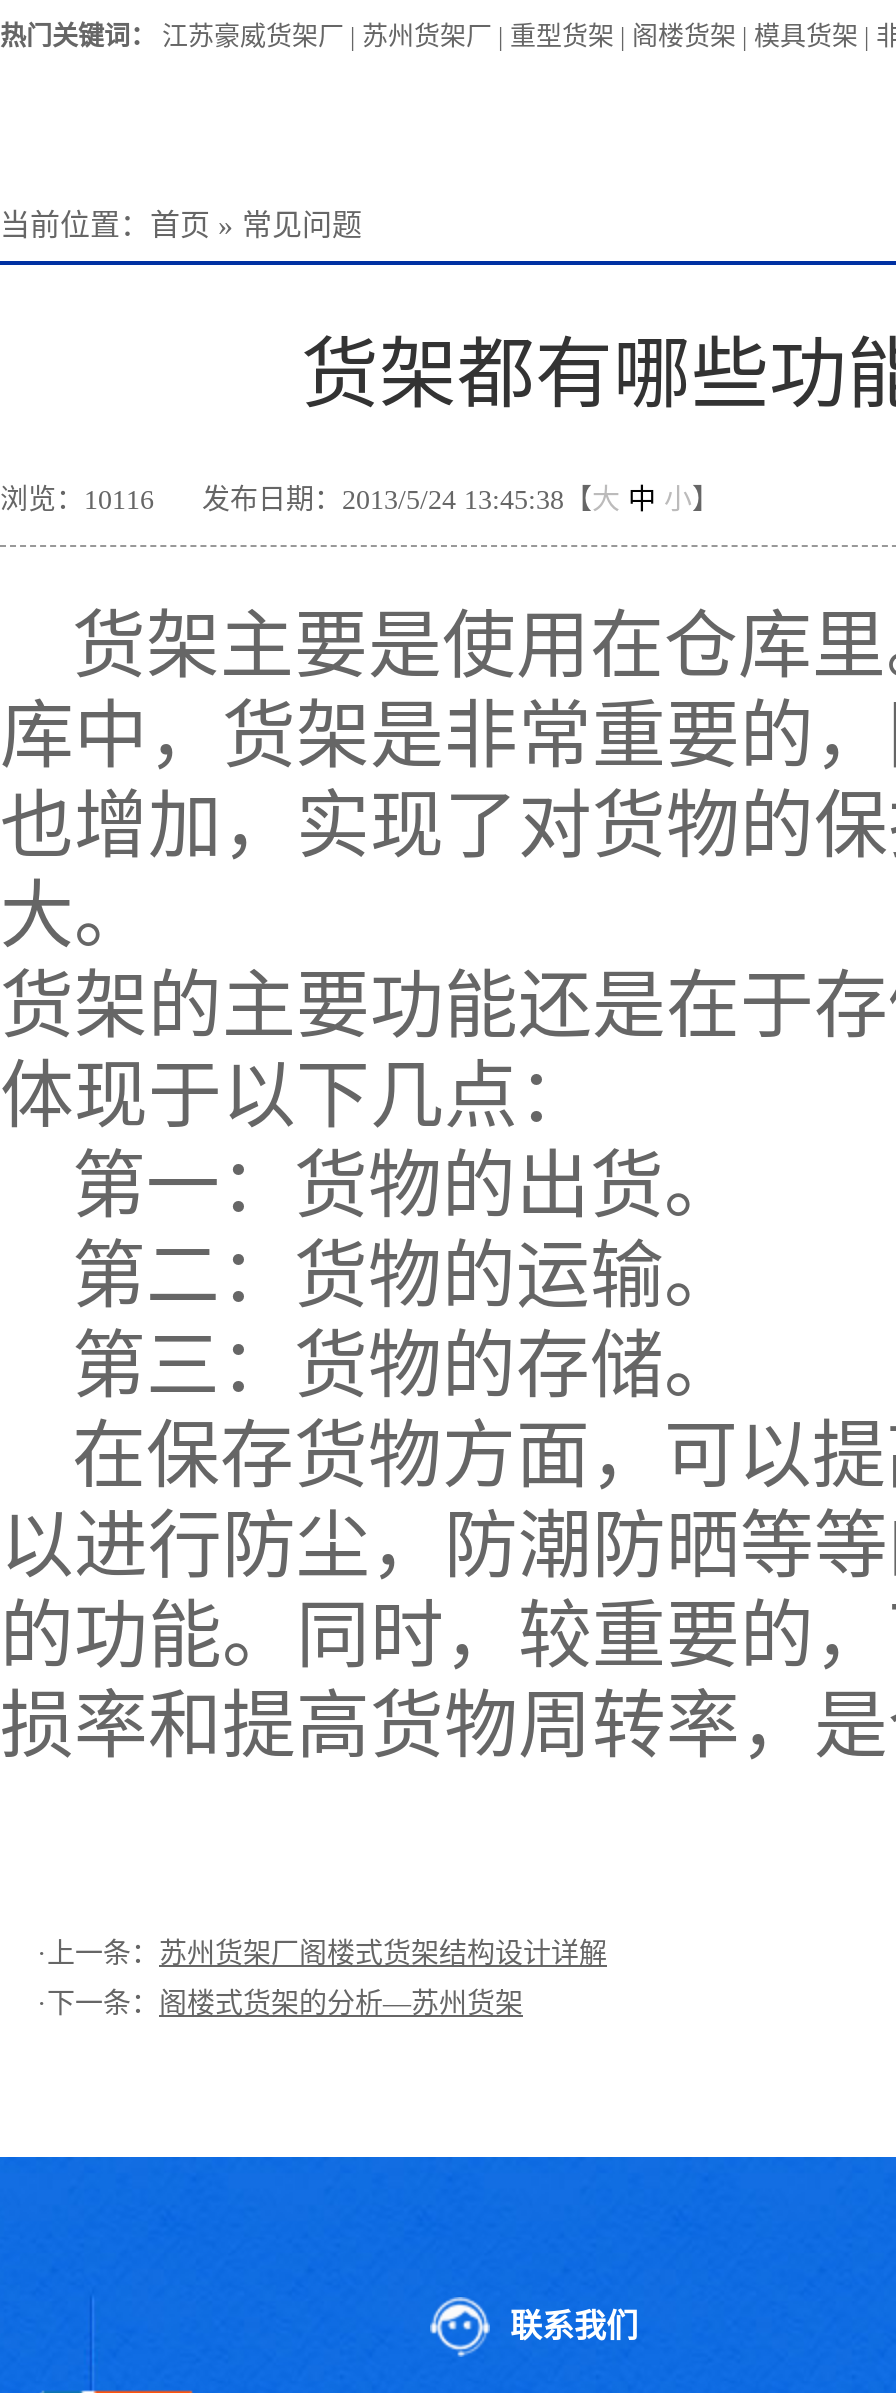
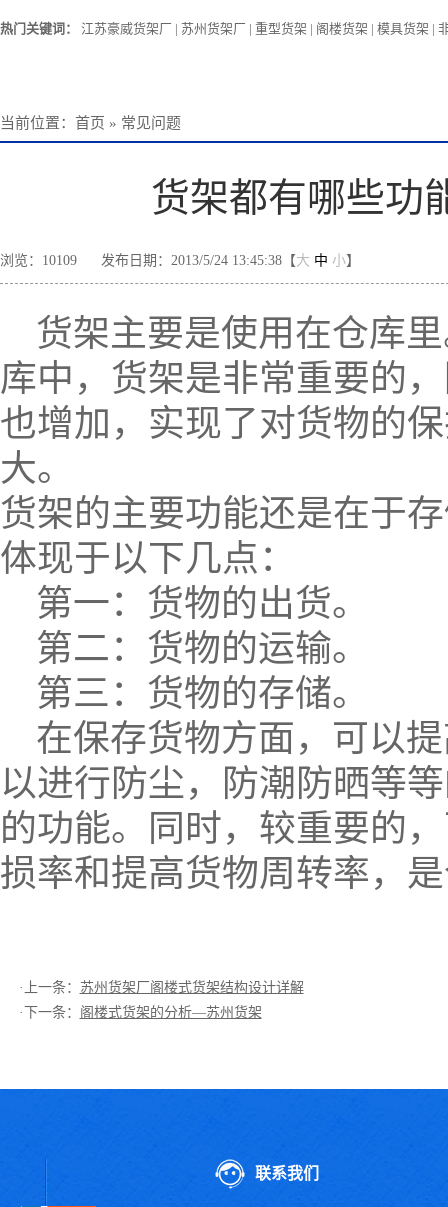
[0,485,720,515] 浏览：10116 发布日期：2013/5/24 13:45:38【大 中 小】 -> [0,253,360,268] 浏览：10109 发布日期：2013/5/24 13:45:38【大 中 小】

